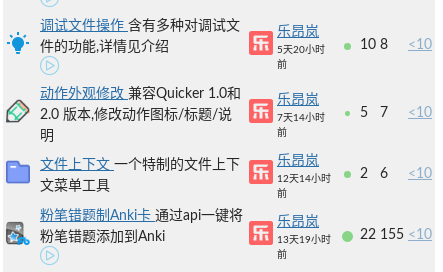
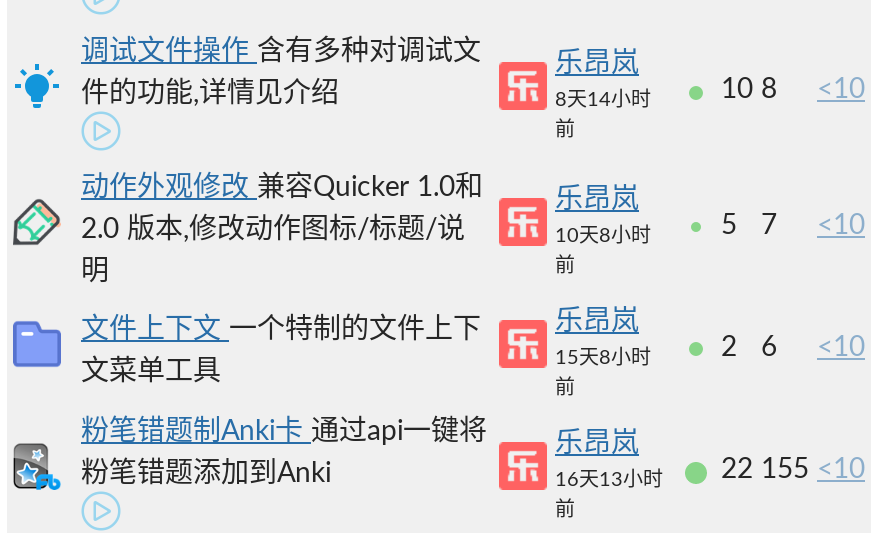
[277,45,325,55] 5天20小时 -> [555,90,651,110] 8天14小时
[277,113,325,123] 7天14小时 -> [555,226,651,246] 10天8小时
[277,174,331,184] 12天14小时 -> [555,348,651,368] 15天8小时
[277,235,331,245] 13天19小时 -> [555,470,663,490] 16天13小时

